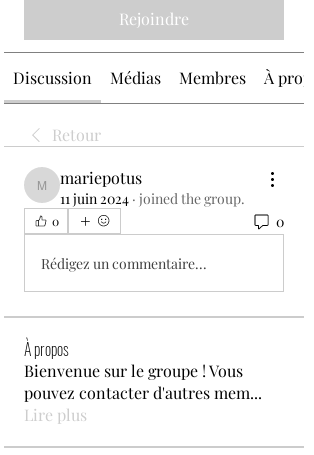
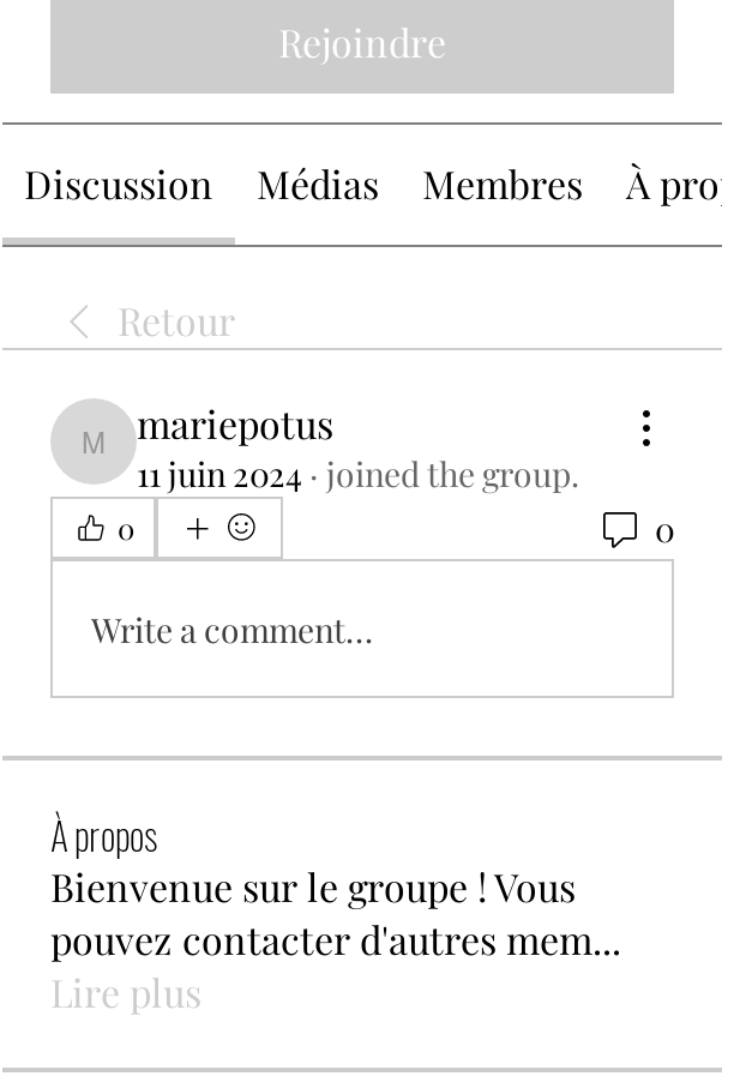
[41,253,207,272] Rédigez un commentaire... -> [91,606,374,651] Write a comment...

